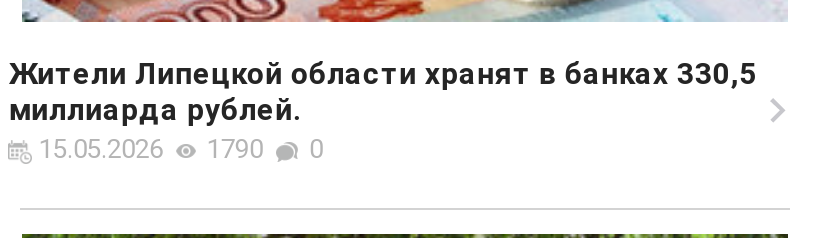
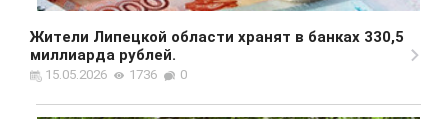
[39,135,323,165] 15.05.2026 1790 0 -> [45,67,187,82] 15.05.2026 1736 0

